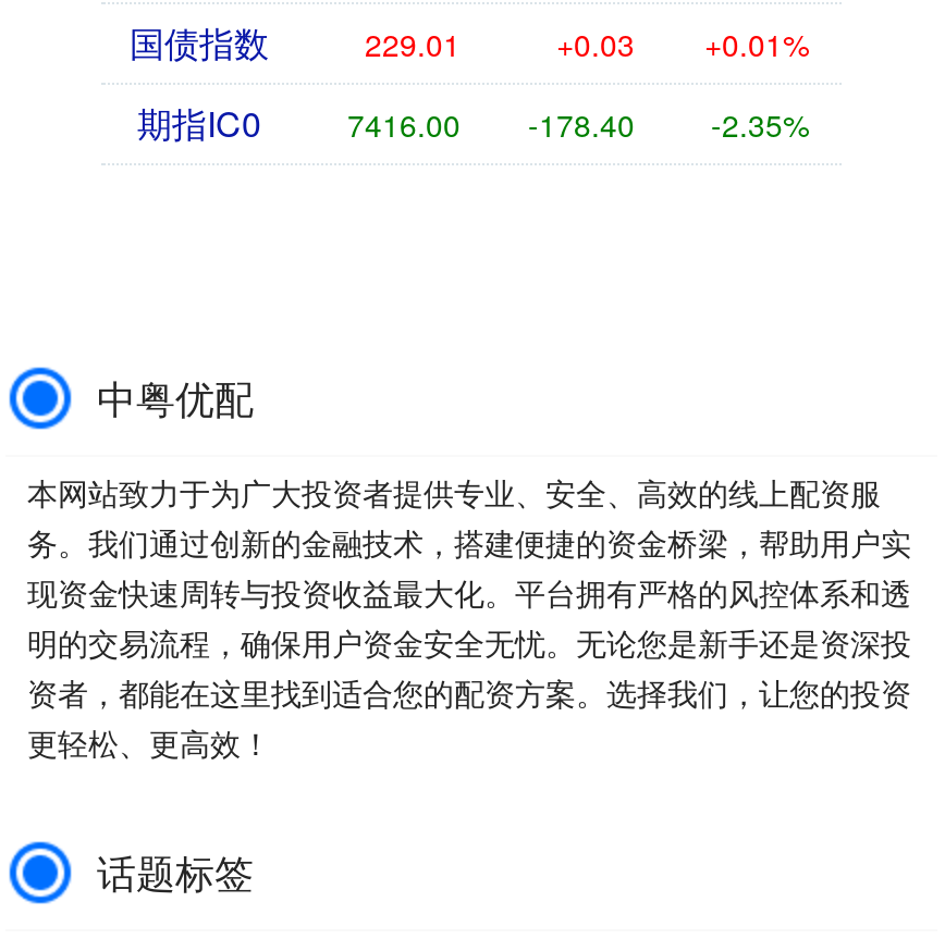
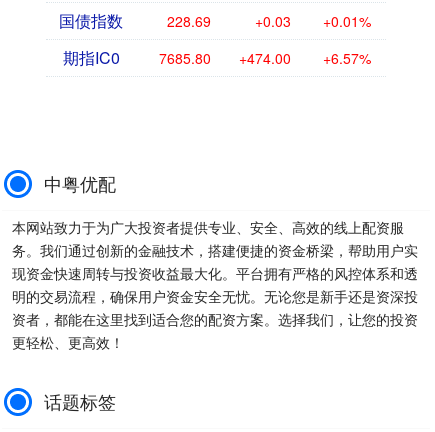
[365,23,461,66] 229.01 -> [167,11,211,31] 228.69
[347,103,461,147] 7416.00 -> [159,48,211,68] 7685.80
[528,103,635,147] -178.40 -> [239,48,291,68] +474.00
[711,103,809,147] -2.35% -> [323,48,371,68] +6.57%

